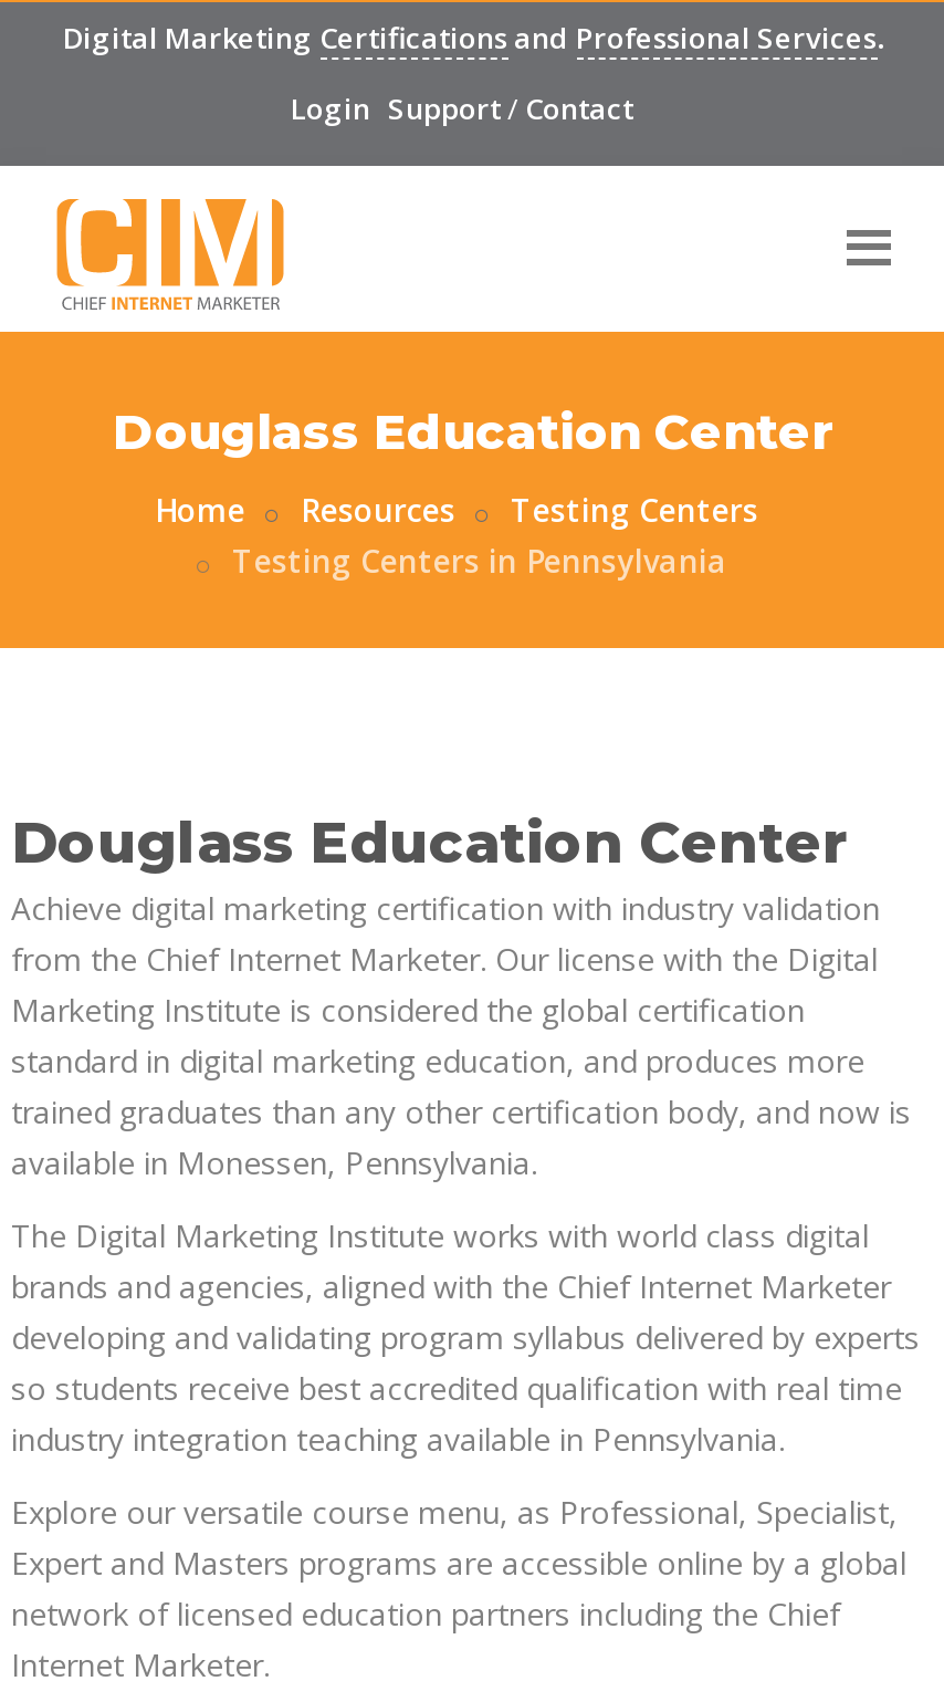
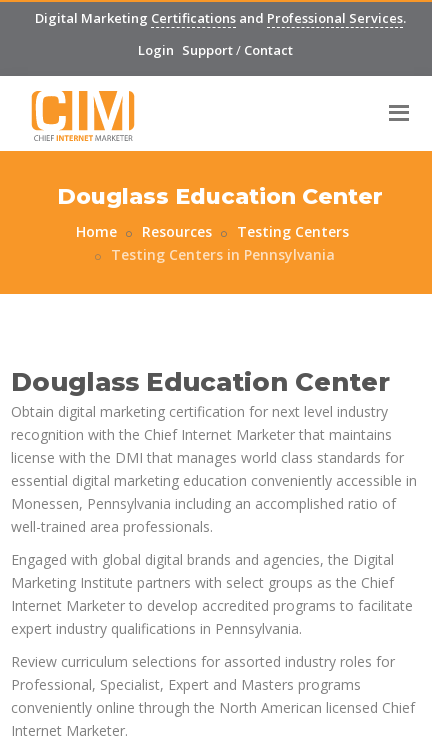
[11,887,911,1183] Achieve digital marketing certification with industry validation | from the Chief Internet Marketer. Our license with the Digital | Marketing Institute is considered the global certification | standard in digital marketing education, and produces more | trained graduates than any other certification body, and now is | available in Monessen, Pennsylvania. -> [11,402,417,536] Obtain digital marketing certification for next level industry | recognition with the Chief Internet Marketer that maintains | license with the DMI that manages world class standards for | essential digital marketing education conveniently accessible in | Monessen, Pennsylvania including an accomplished ratio of | well-trained area professionals.
[11,1214,920,1460] The Digital Marketing Institute works with world class digital | brands and agencies, aligned with the Chief Internet Marketer | developing and validating program syllabus delivered by experts | so students receive best accredited qualification with real time | industry integration teaching available in Pennsylvania. -> [11,550,413,638] Engaged with global digital brands and agencies, the Digital | Marketing Institute partners with select groups as the Chief | Internet Marketer to develop accredited programs to facilitate | expert industry qualifications in Pennsylvania.
[11,1491,906,1635] Explore our versatile course menu, as Professional, Specialist, | Expert and Masters programs are accessible online by a global | network of licensed education partners including the Chief -> [11,652,415,717] Review curriculum selections for assorted industry roles for | Professional, Specialist, Expert and Masters programs | conveniently online through the North American licensed Chief

